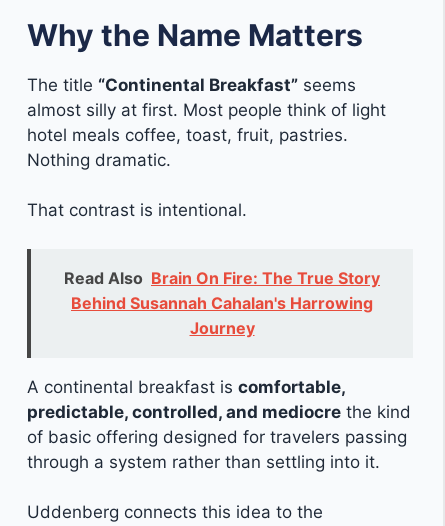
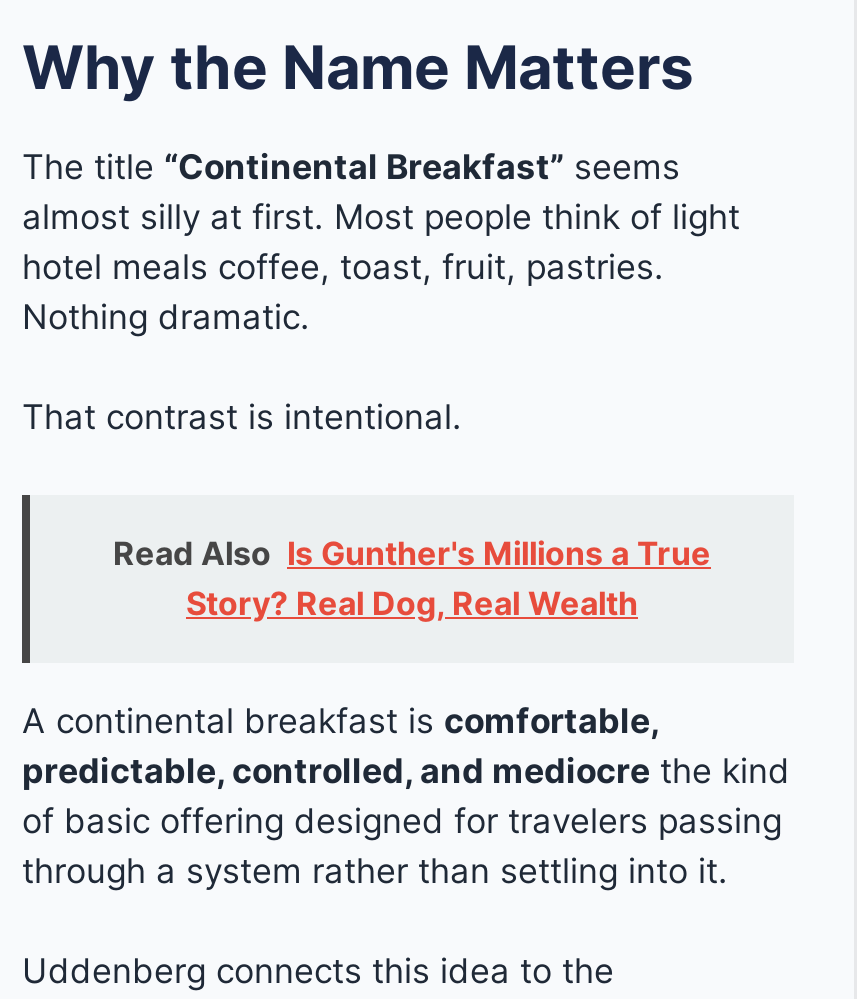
[64,268,380,338] Read Also Brain On Fire: The True Story | Behind Susannah Cahalan's Harrowing | Journey -> [113,533,711,623] Read Also Is Gunther's Millions a True | Story? Real Dog, Real Wealth

